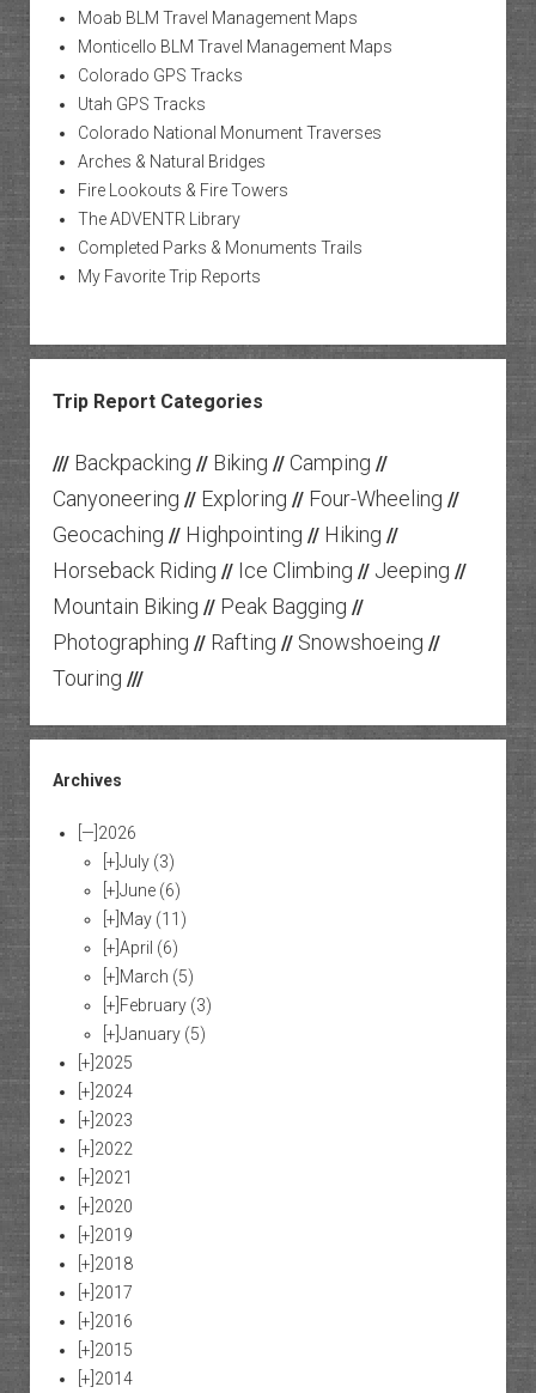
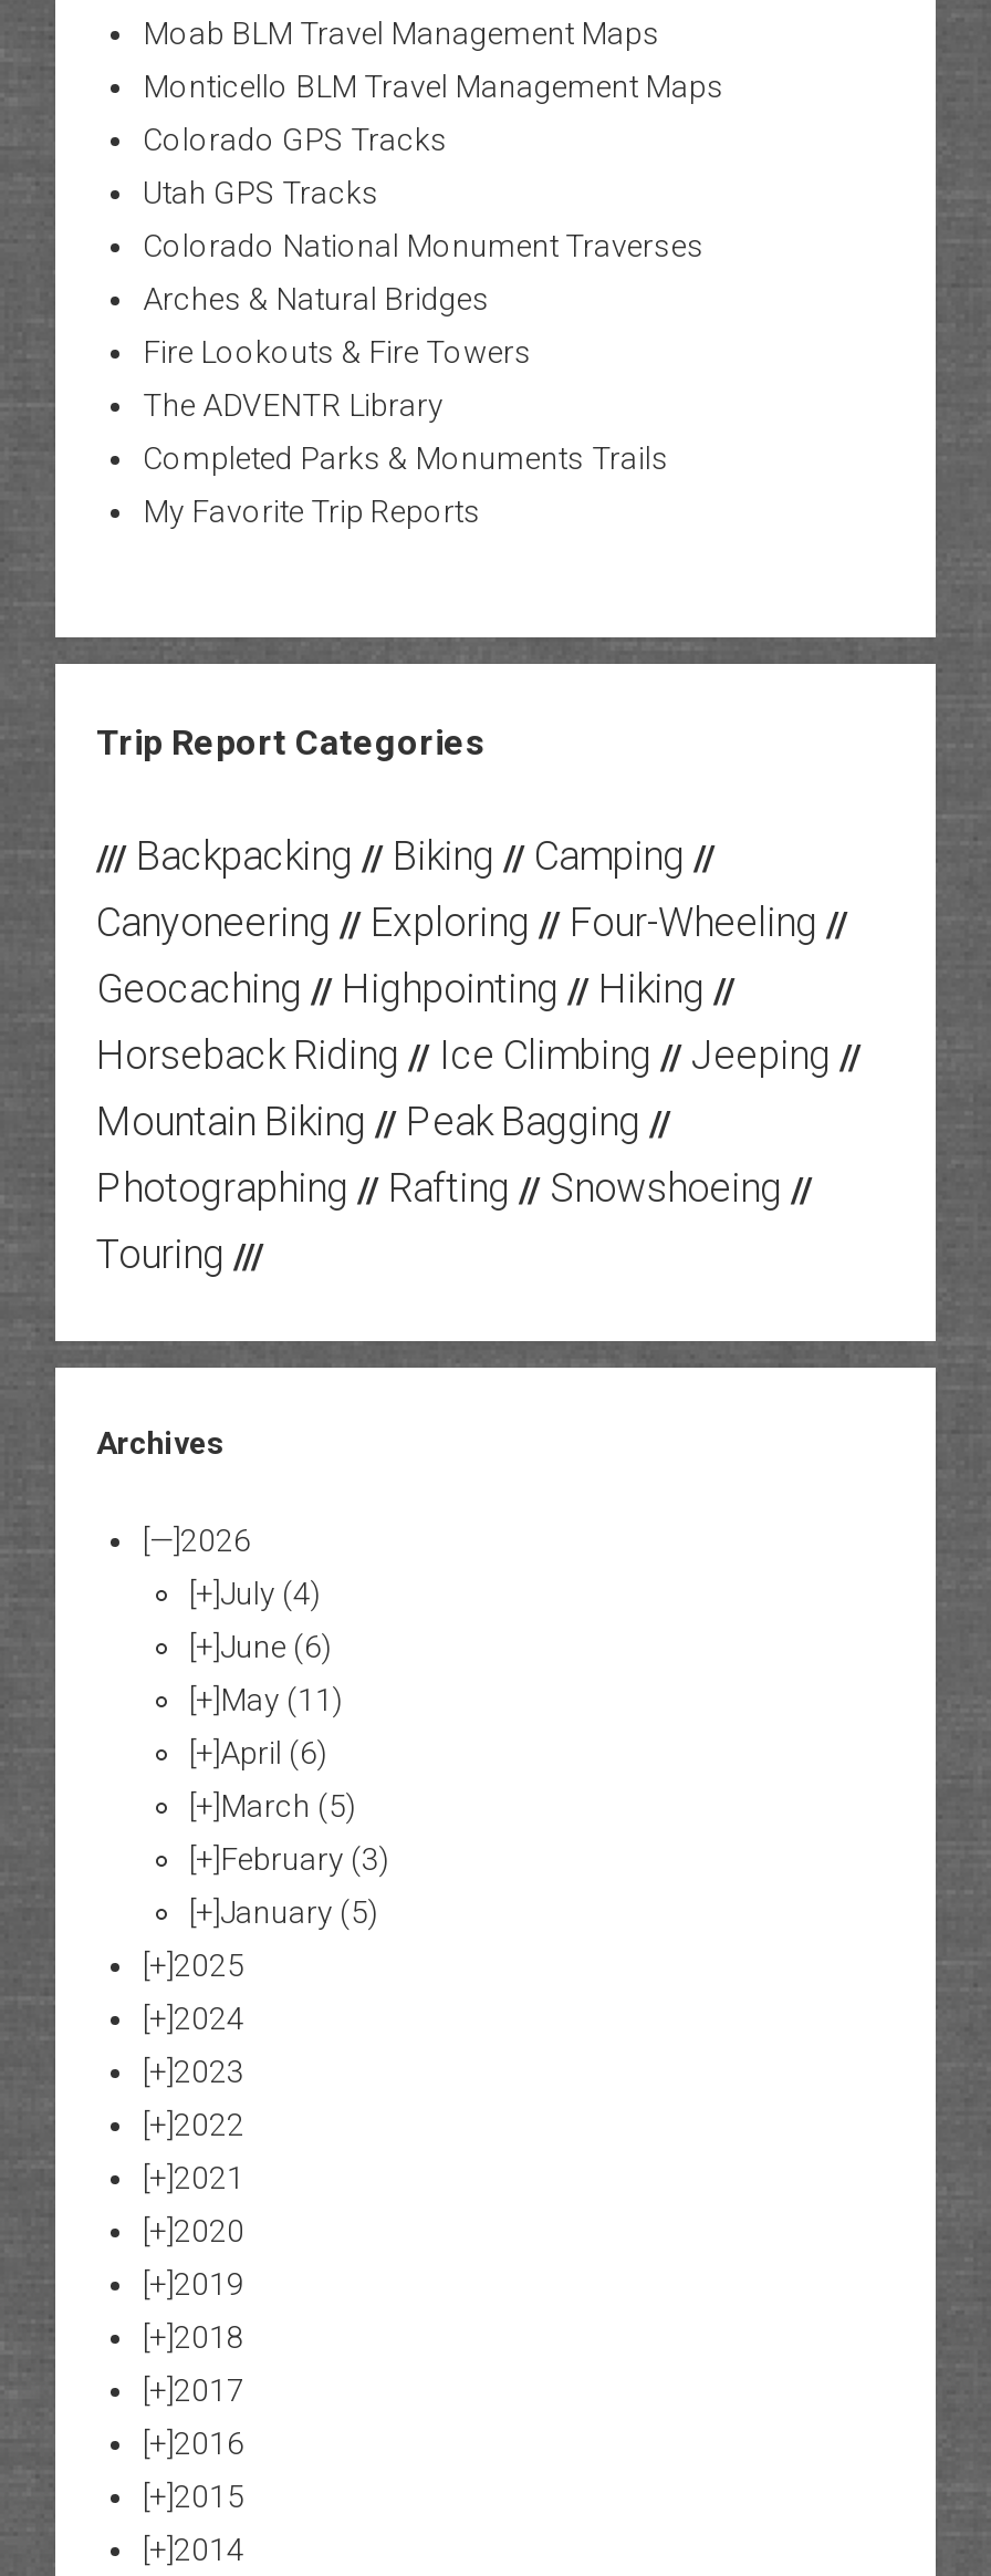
[102,851,174,871] [+] July (3) -> [189,1575,322,1610] [+] July (4)

